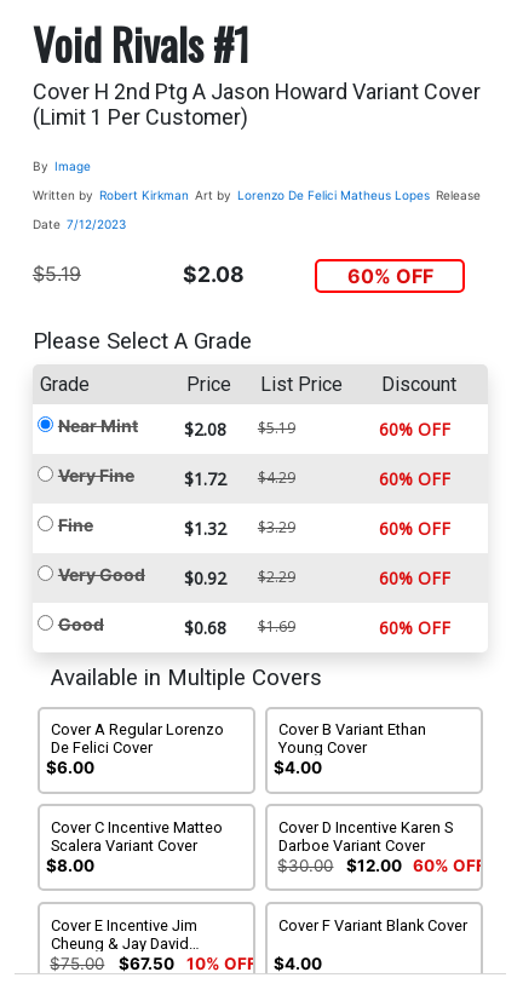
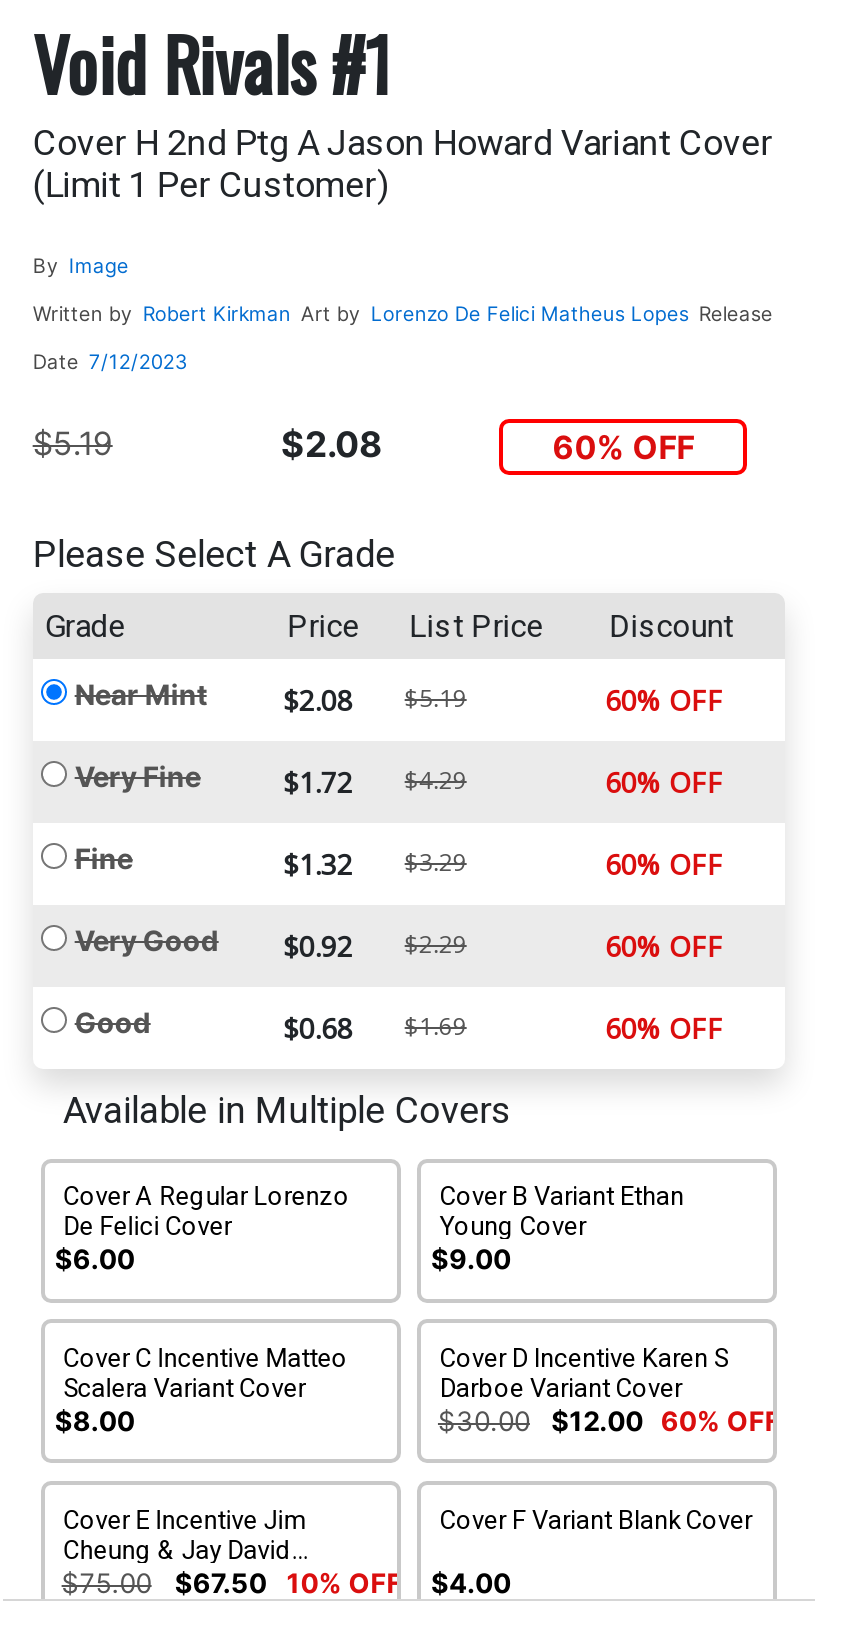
[274,758,322,777] $4.00 -> [431,1243,511,1275] $9.00

